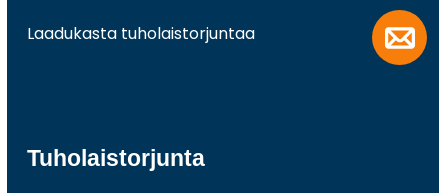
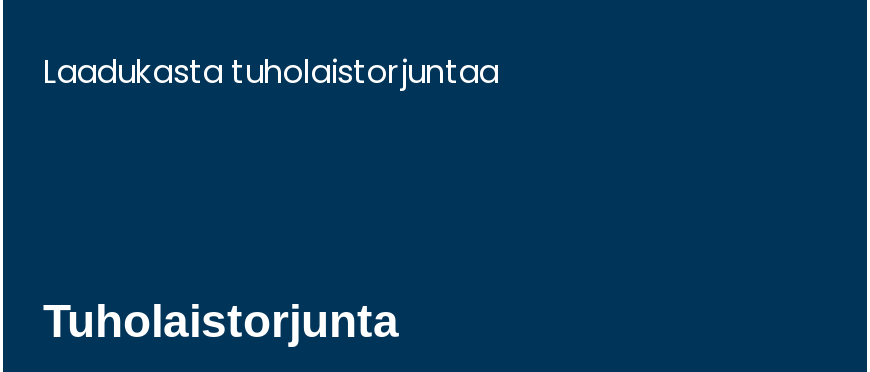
[371,9,428,66] [image] -> none

